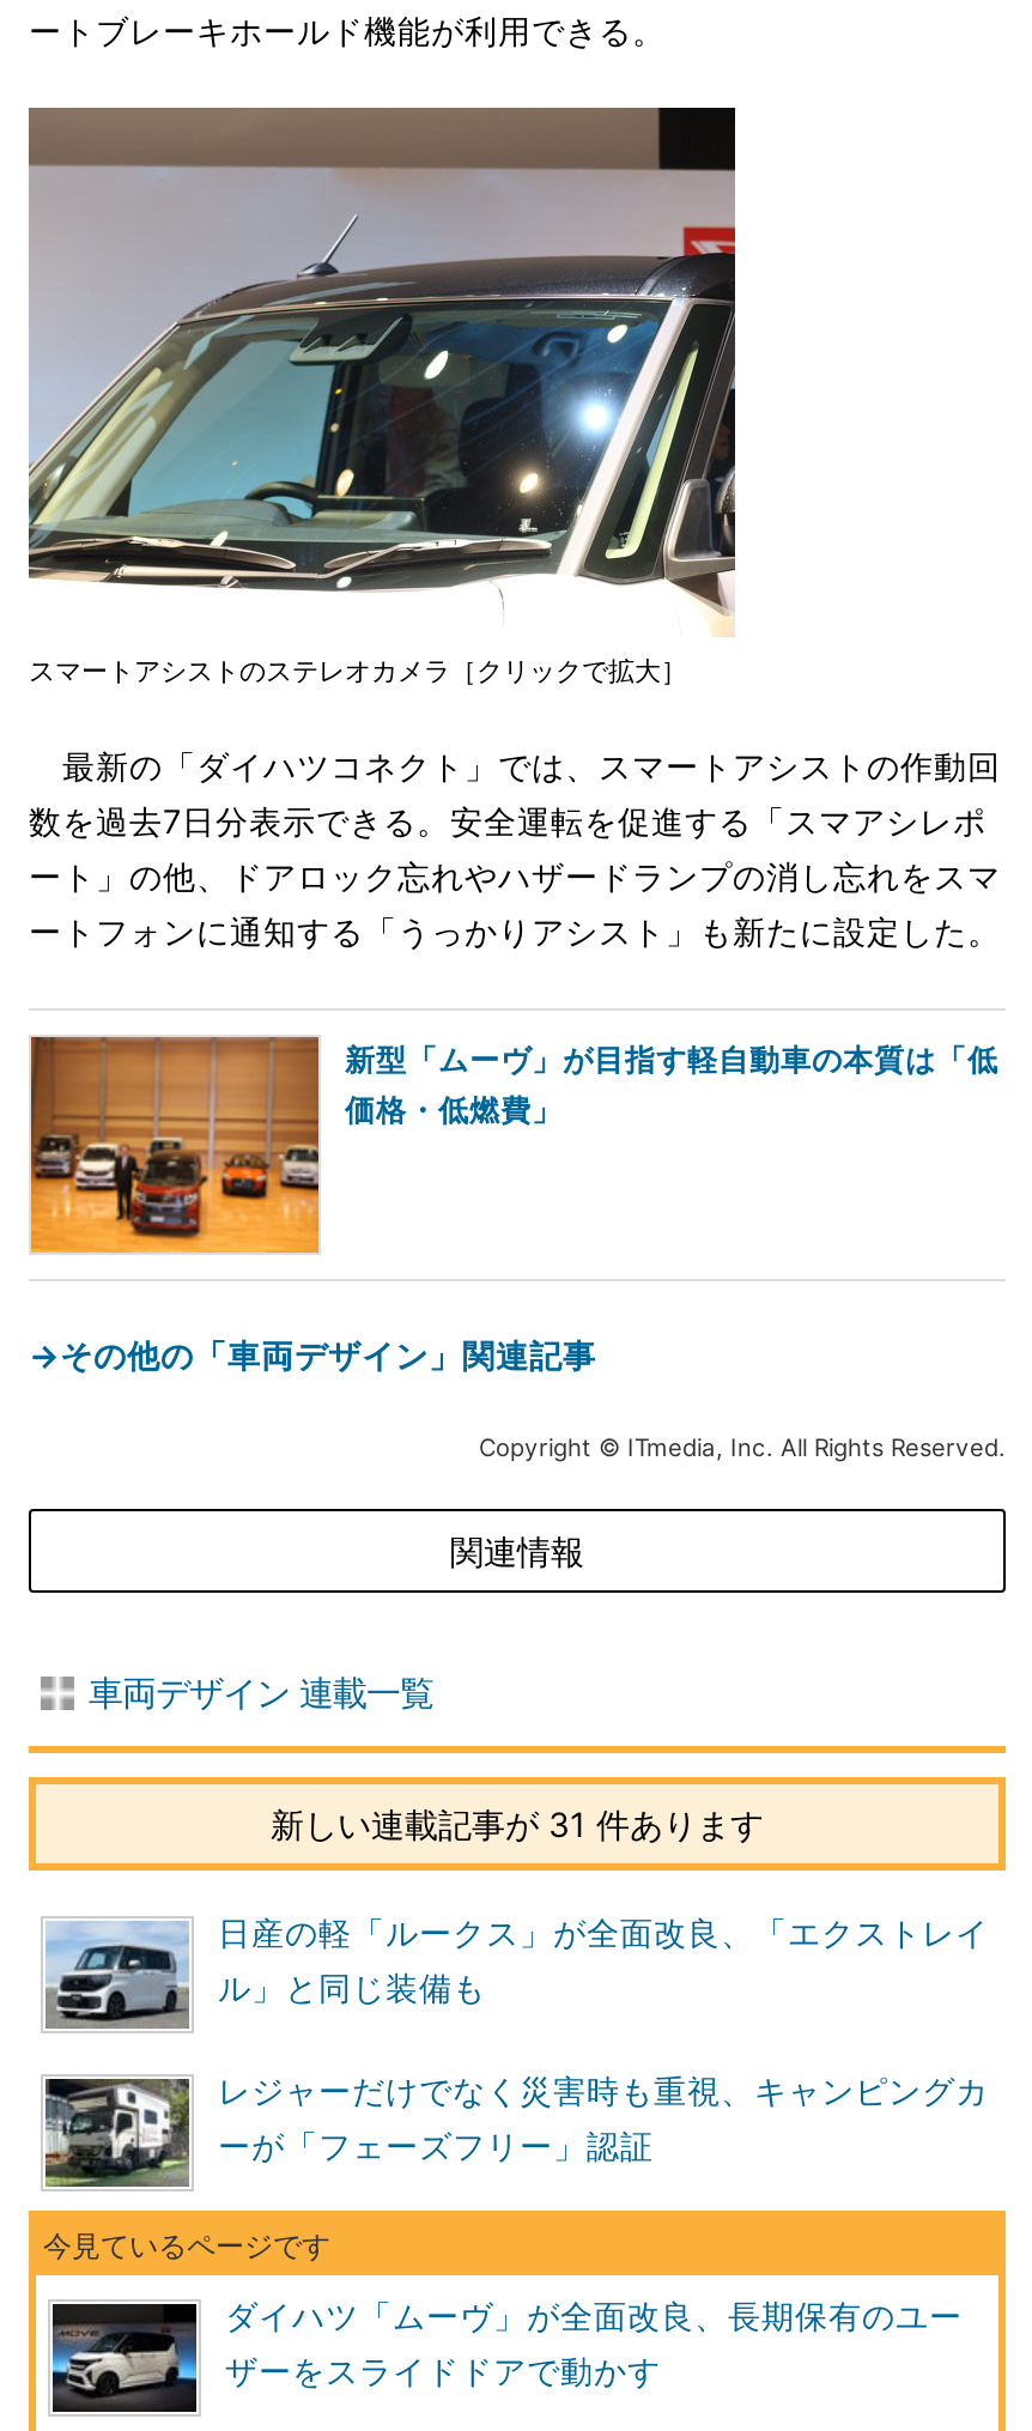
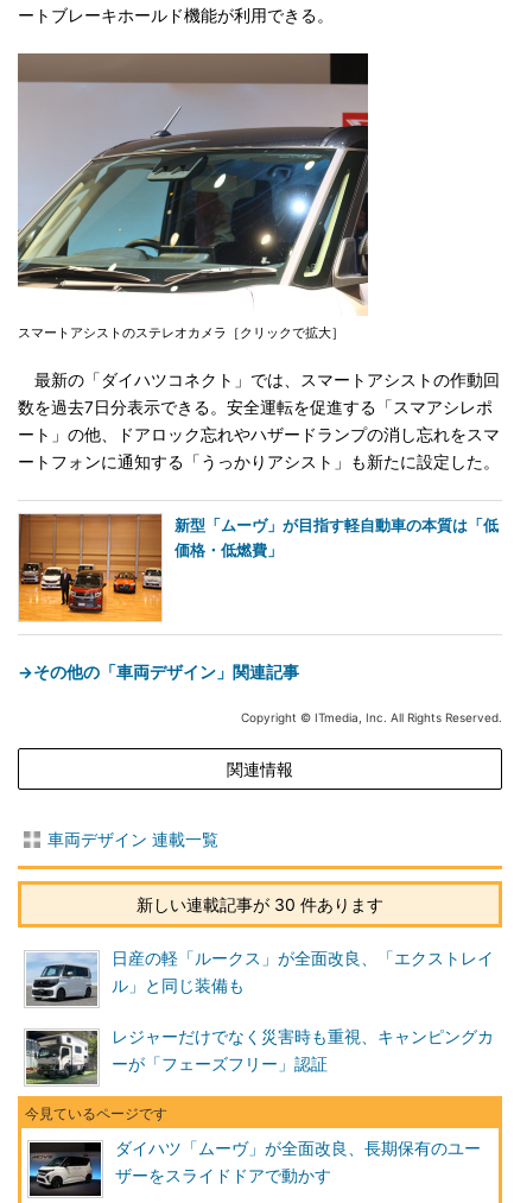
[271,1803,764,1844] 新しい連載記事が 31 件あります -> [137,894,383,914] 新しい連載記事が 30 件あります

